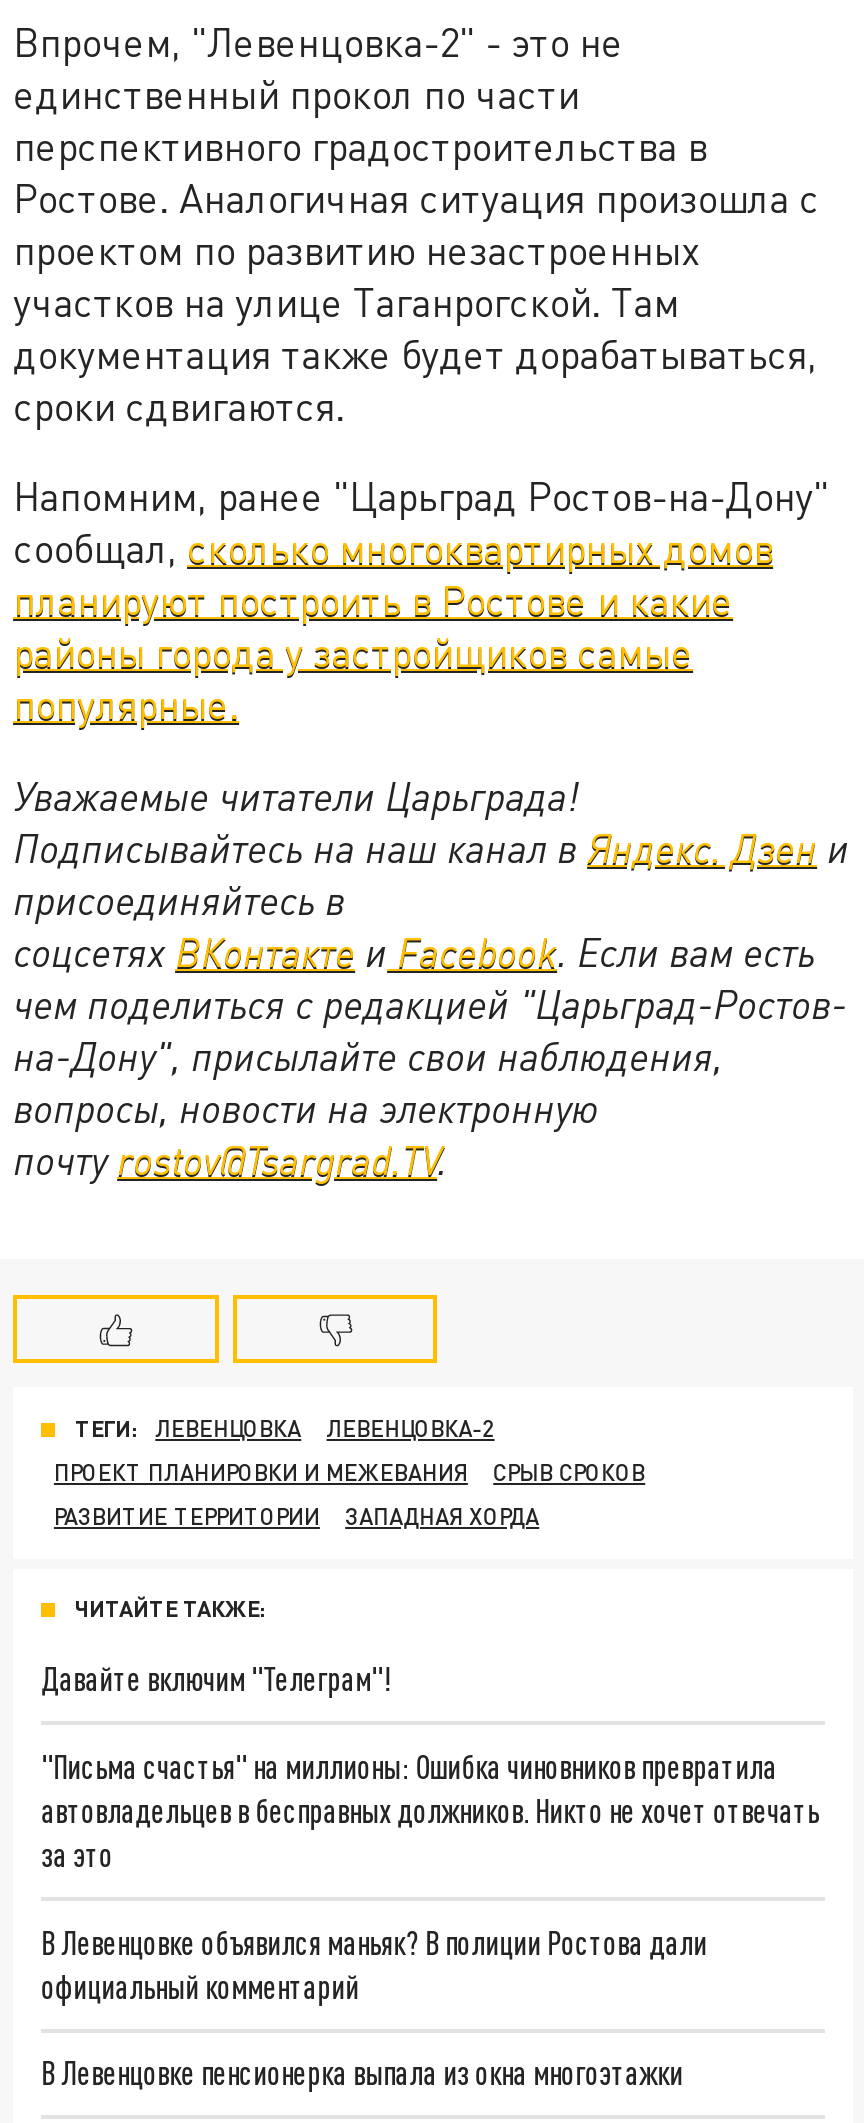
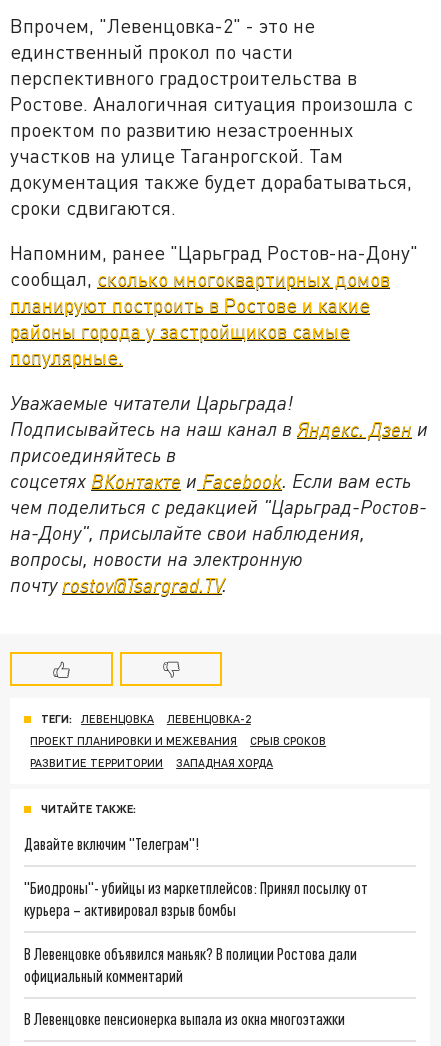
[41,1747,819,1873] "Письма счастья" на миллионы: Ошибка чиновников превратила | автовладельцев в бесправных должников. Никто не хочет отвечать | за это -> [24,878,368,919] "Биодроны"- убийцы из маркетплейсов: Принял посылку от | курьера – активировал взрыв бомбы

